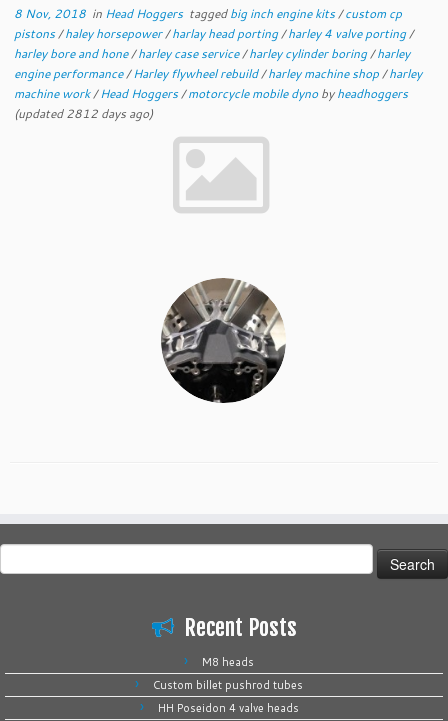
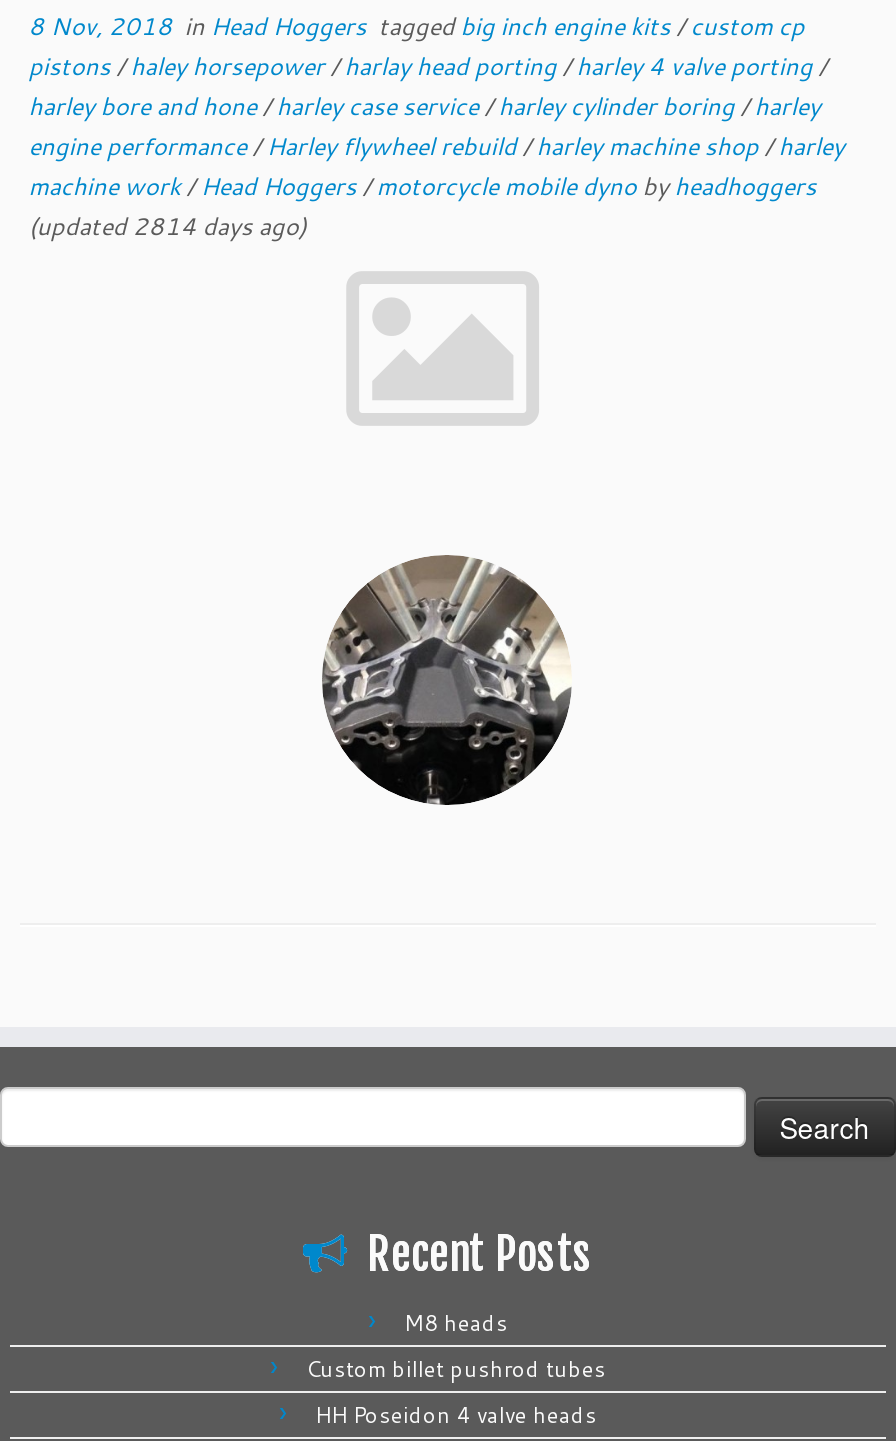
[14,105,153,122] (updated 2812 days ago) -> [29,209,307,243] (updated 2814 days ago)

